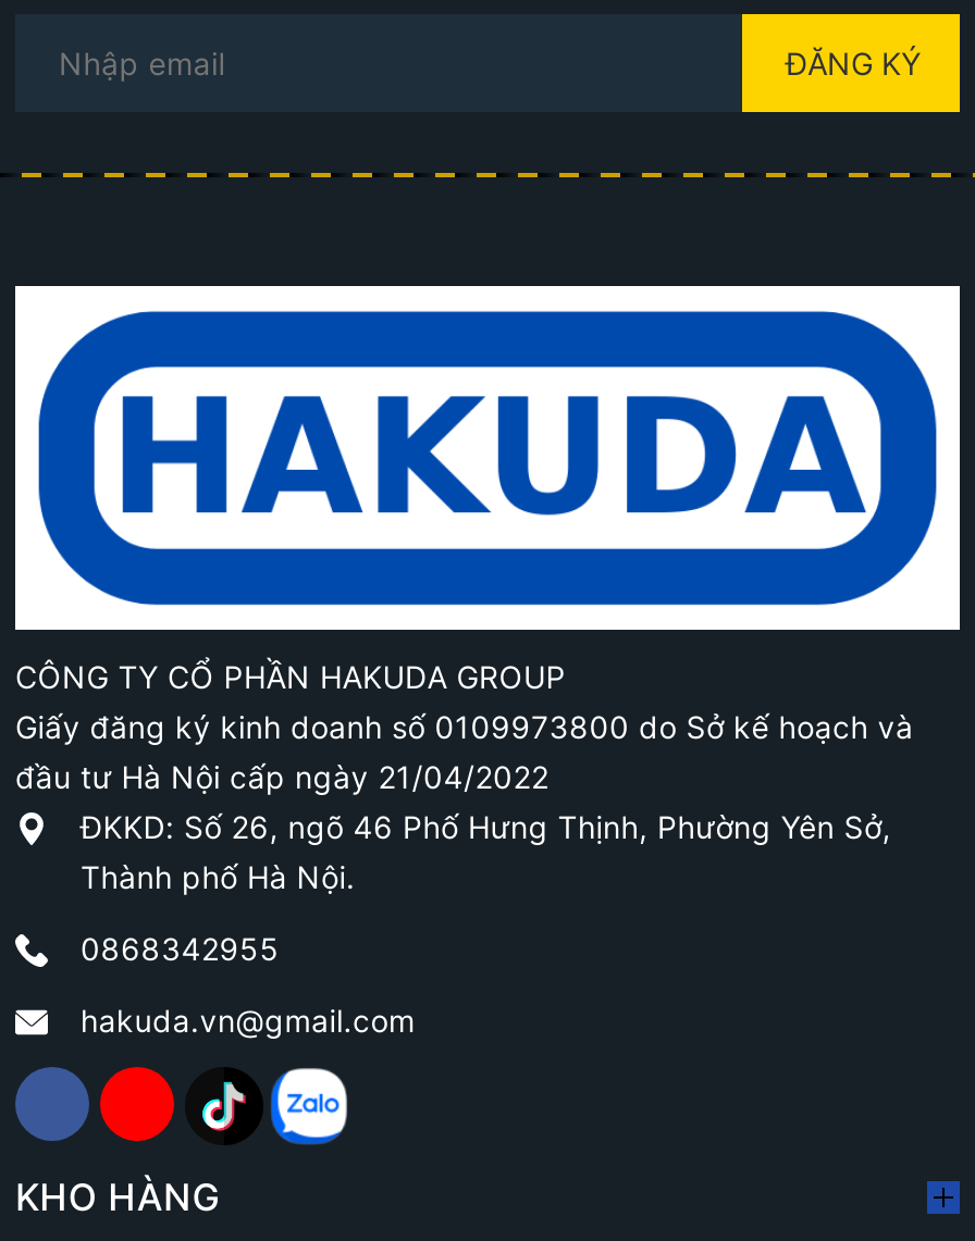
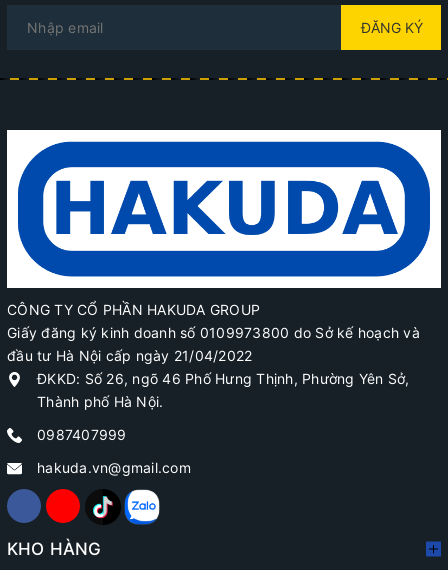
[81,929,280,966] 0868342955 -> [37,426,126,443] 0987407999

